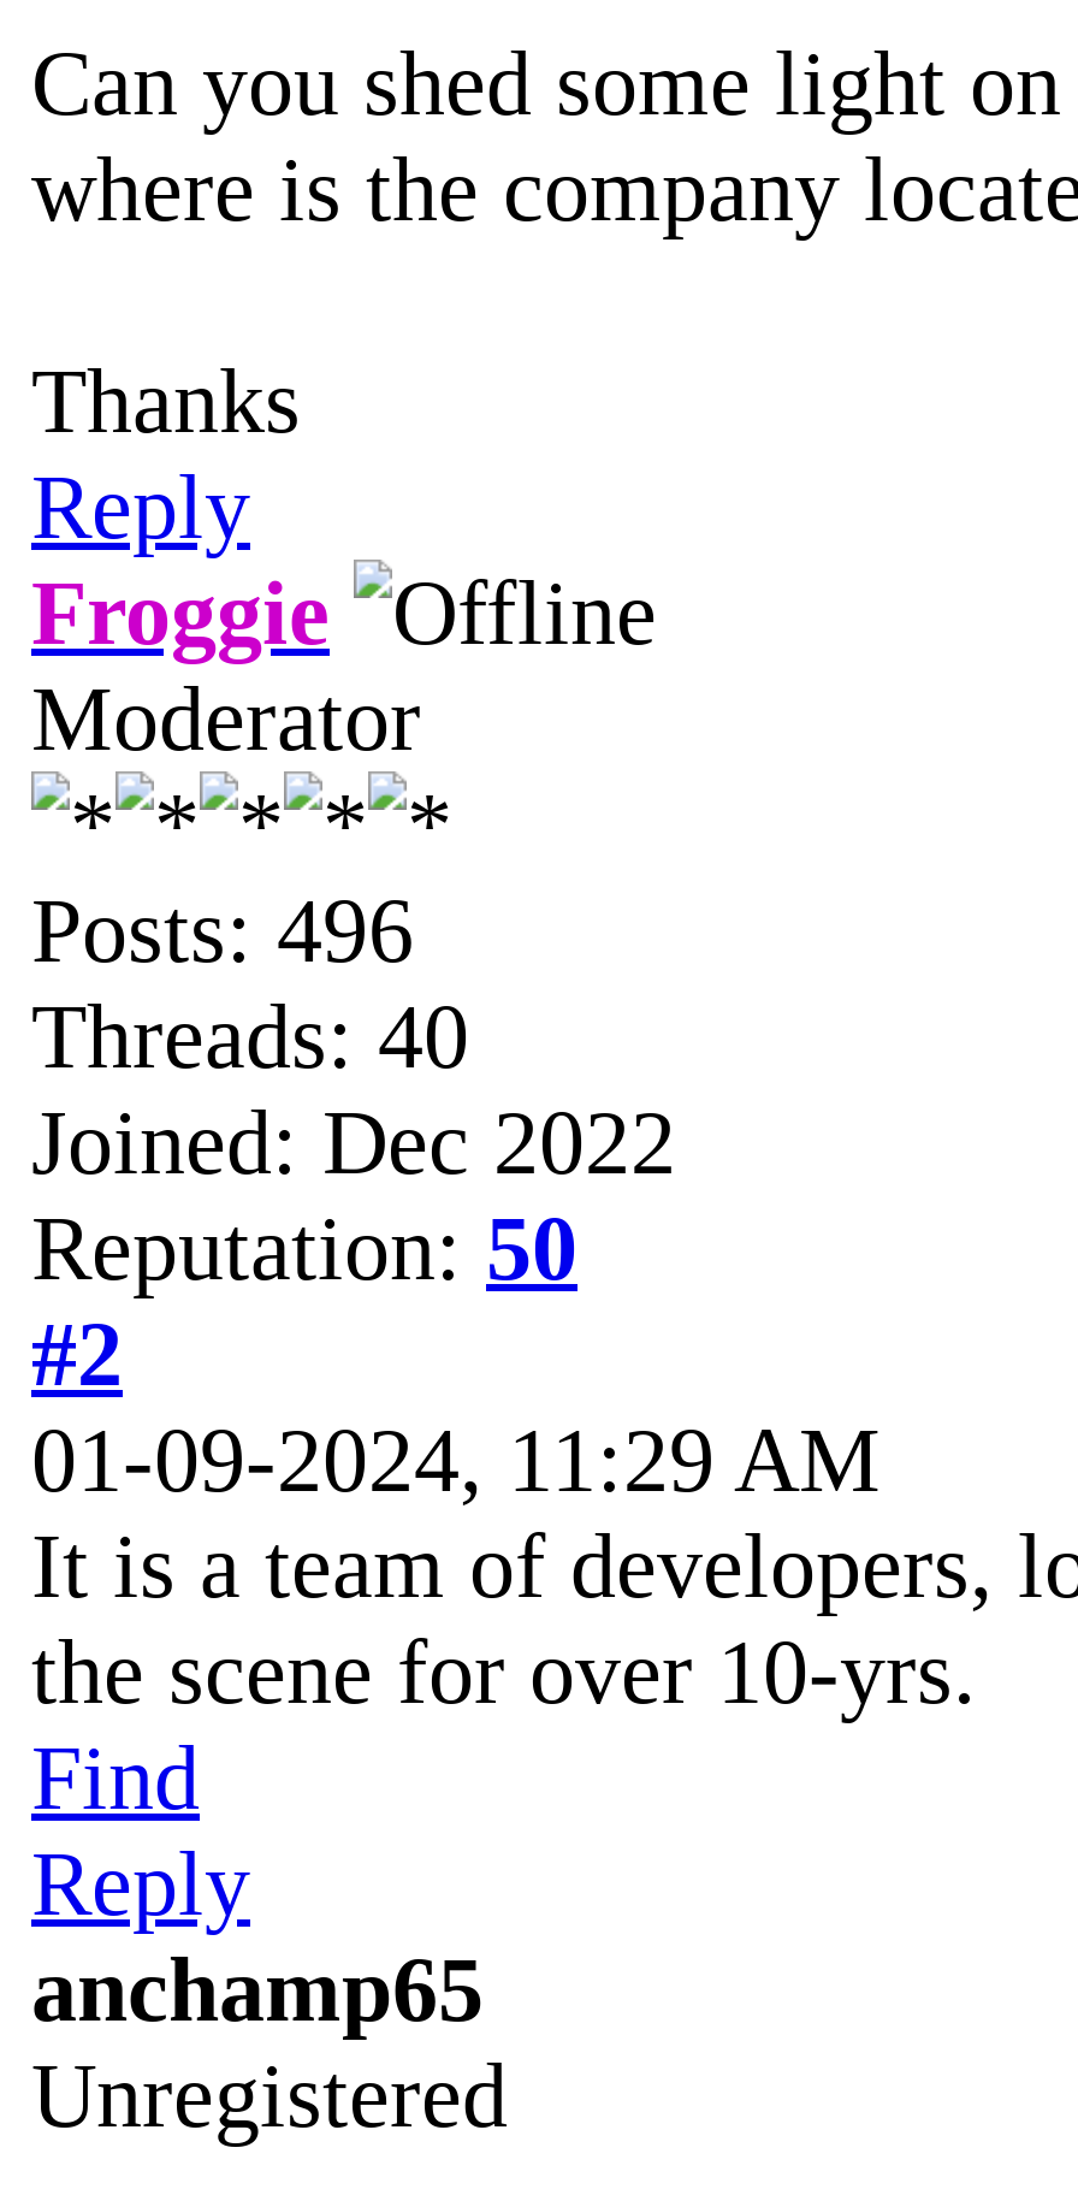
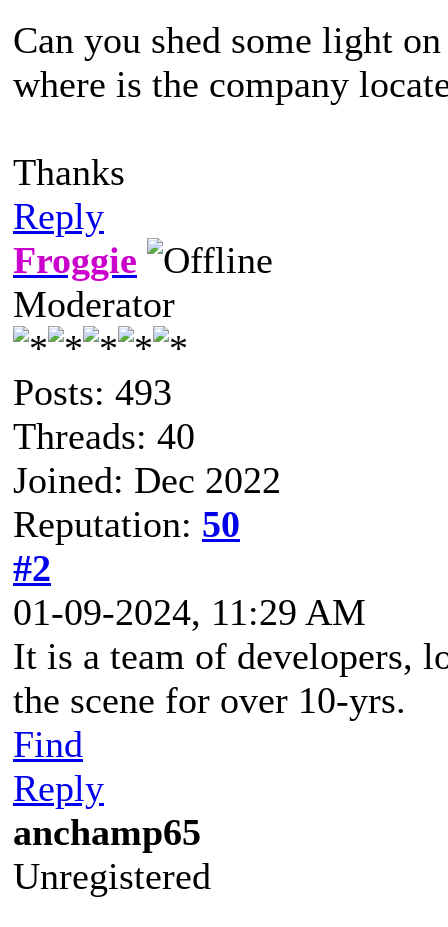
[31,879,414,980] Posts: 496 -> [13,371,172,413] Posts: 493

